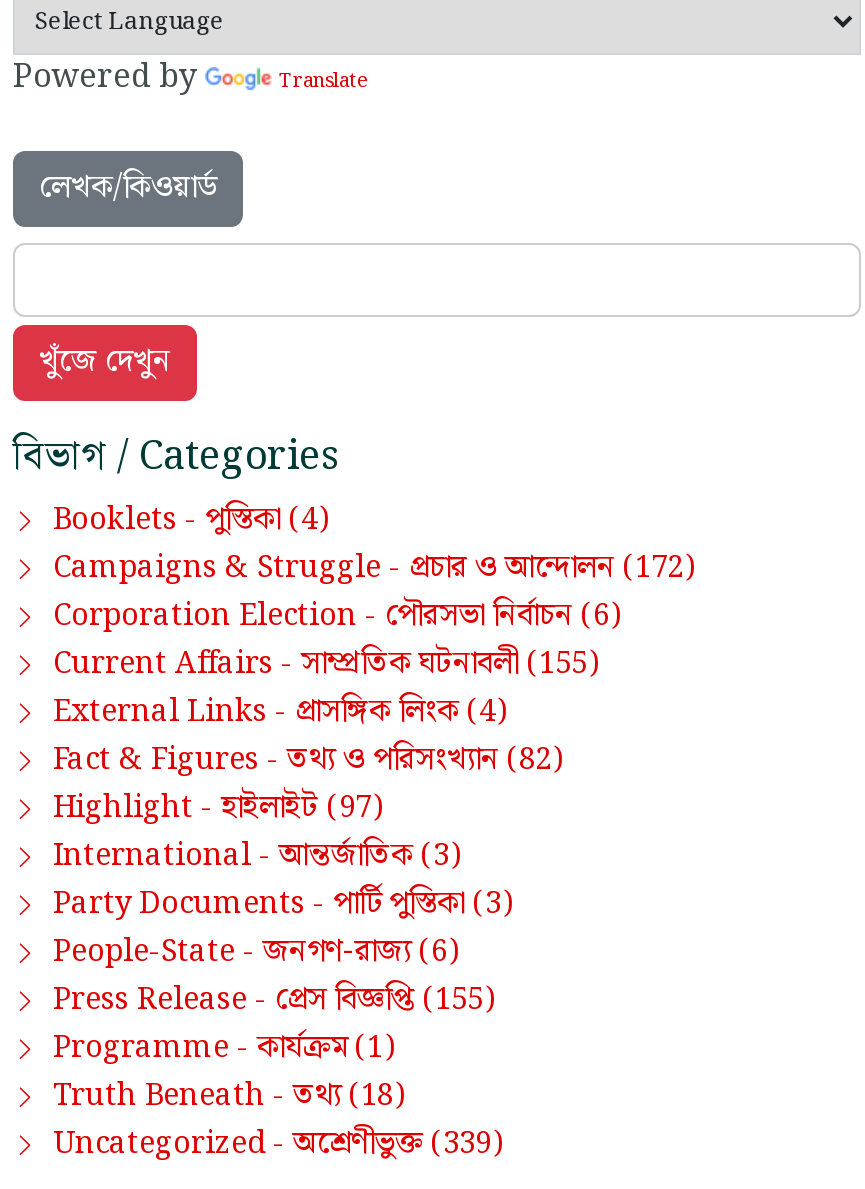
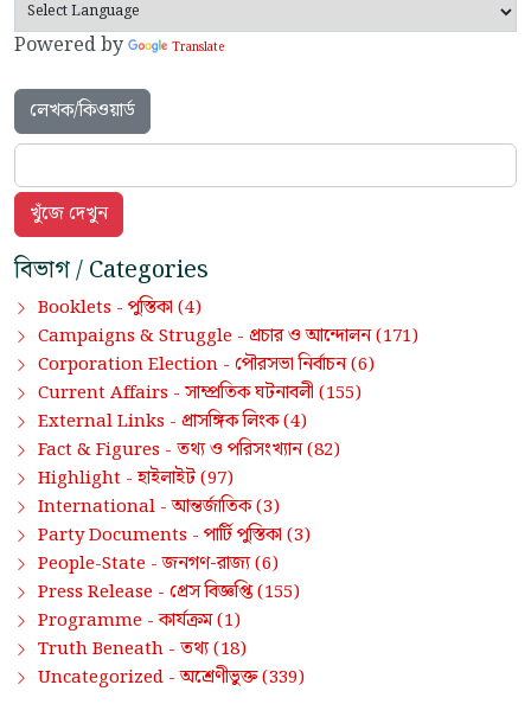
[53,543,695,593] Campaigns & Struggle - প্রচার ও আন্দোলন (172) -> [38,321,418,351] Campaigns & Struggle - প্রচার ও আন্দোলন (171)

